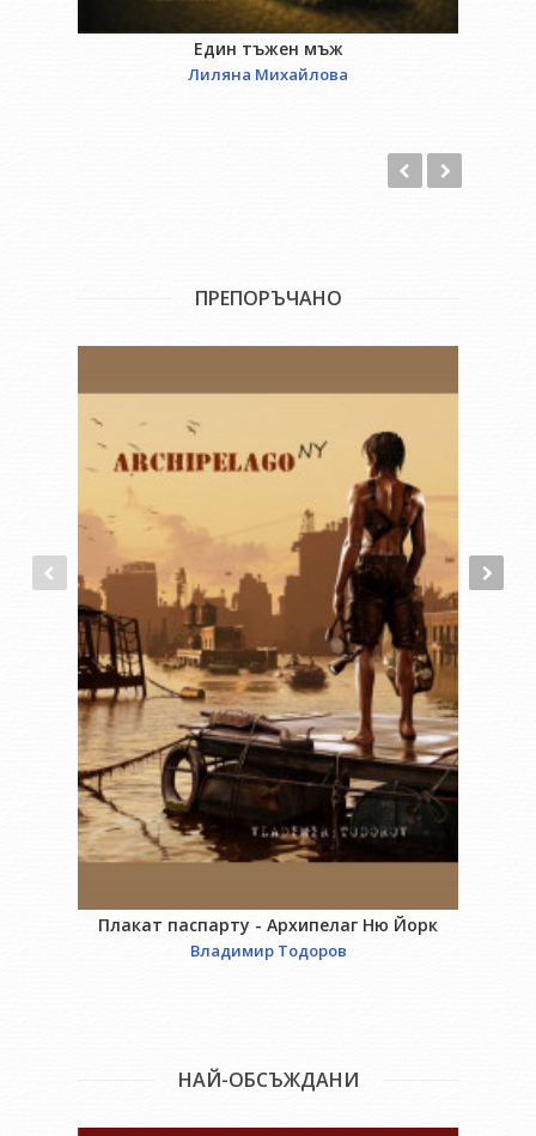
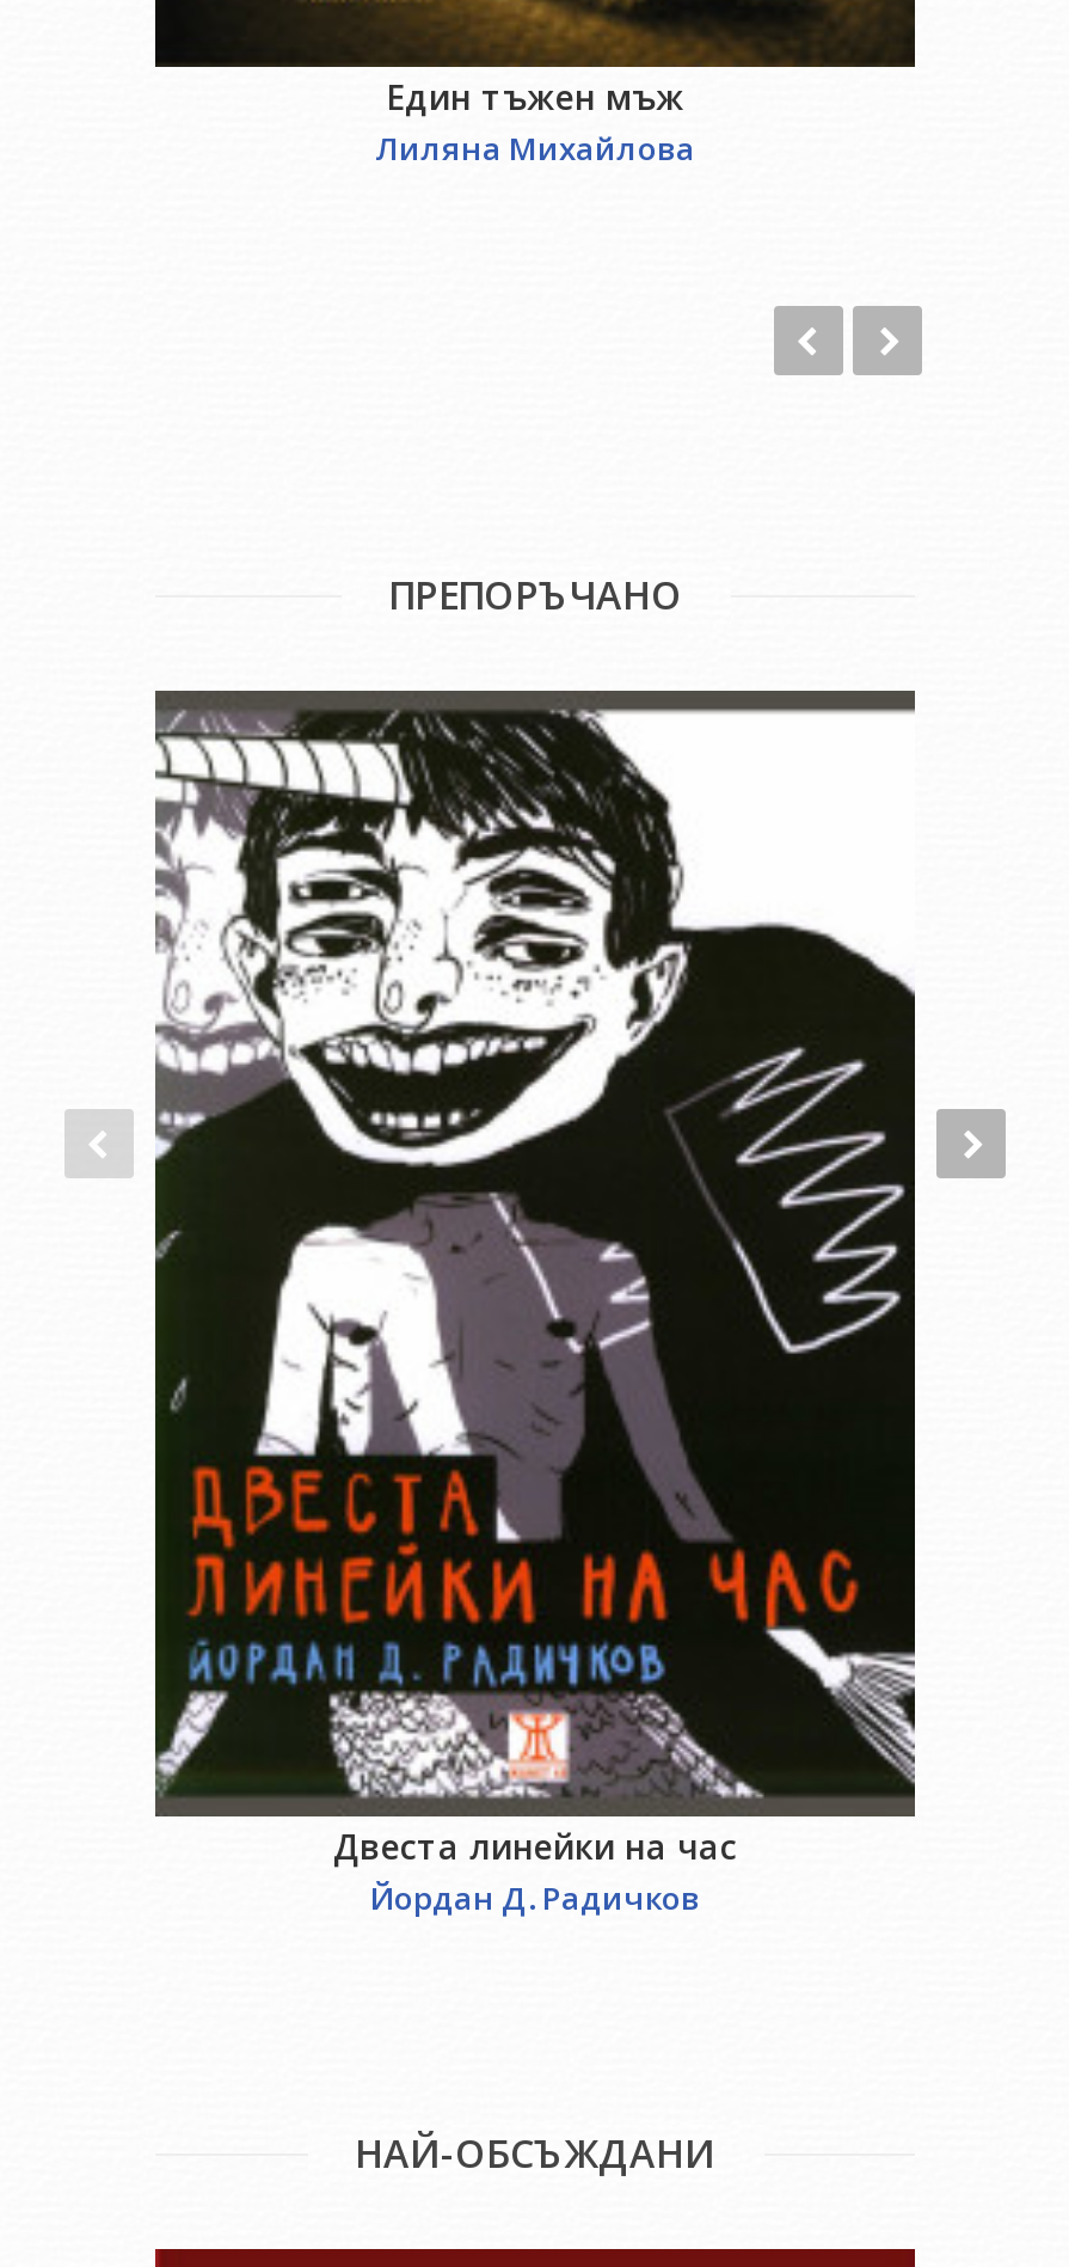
[77,345,459,961] [image] | Плакат паспарту - Архипелаг Ню Йорк | Владимир Тодоров -> [153,688,917,1919] [image] | Двеста линейки на час | Йордан Д. Радичков

